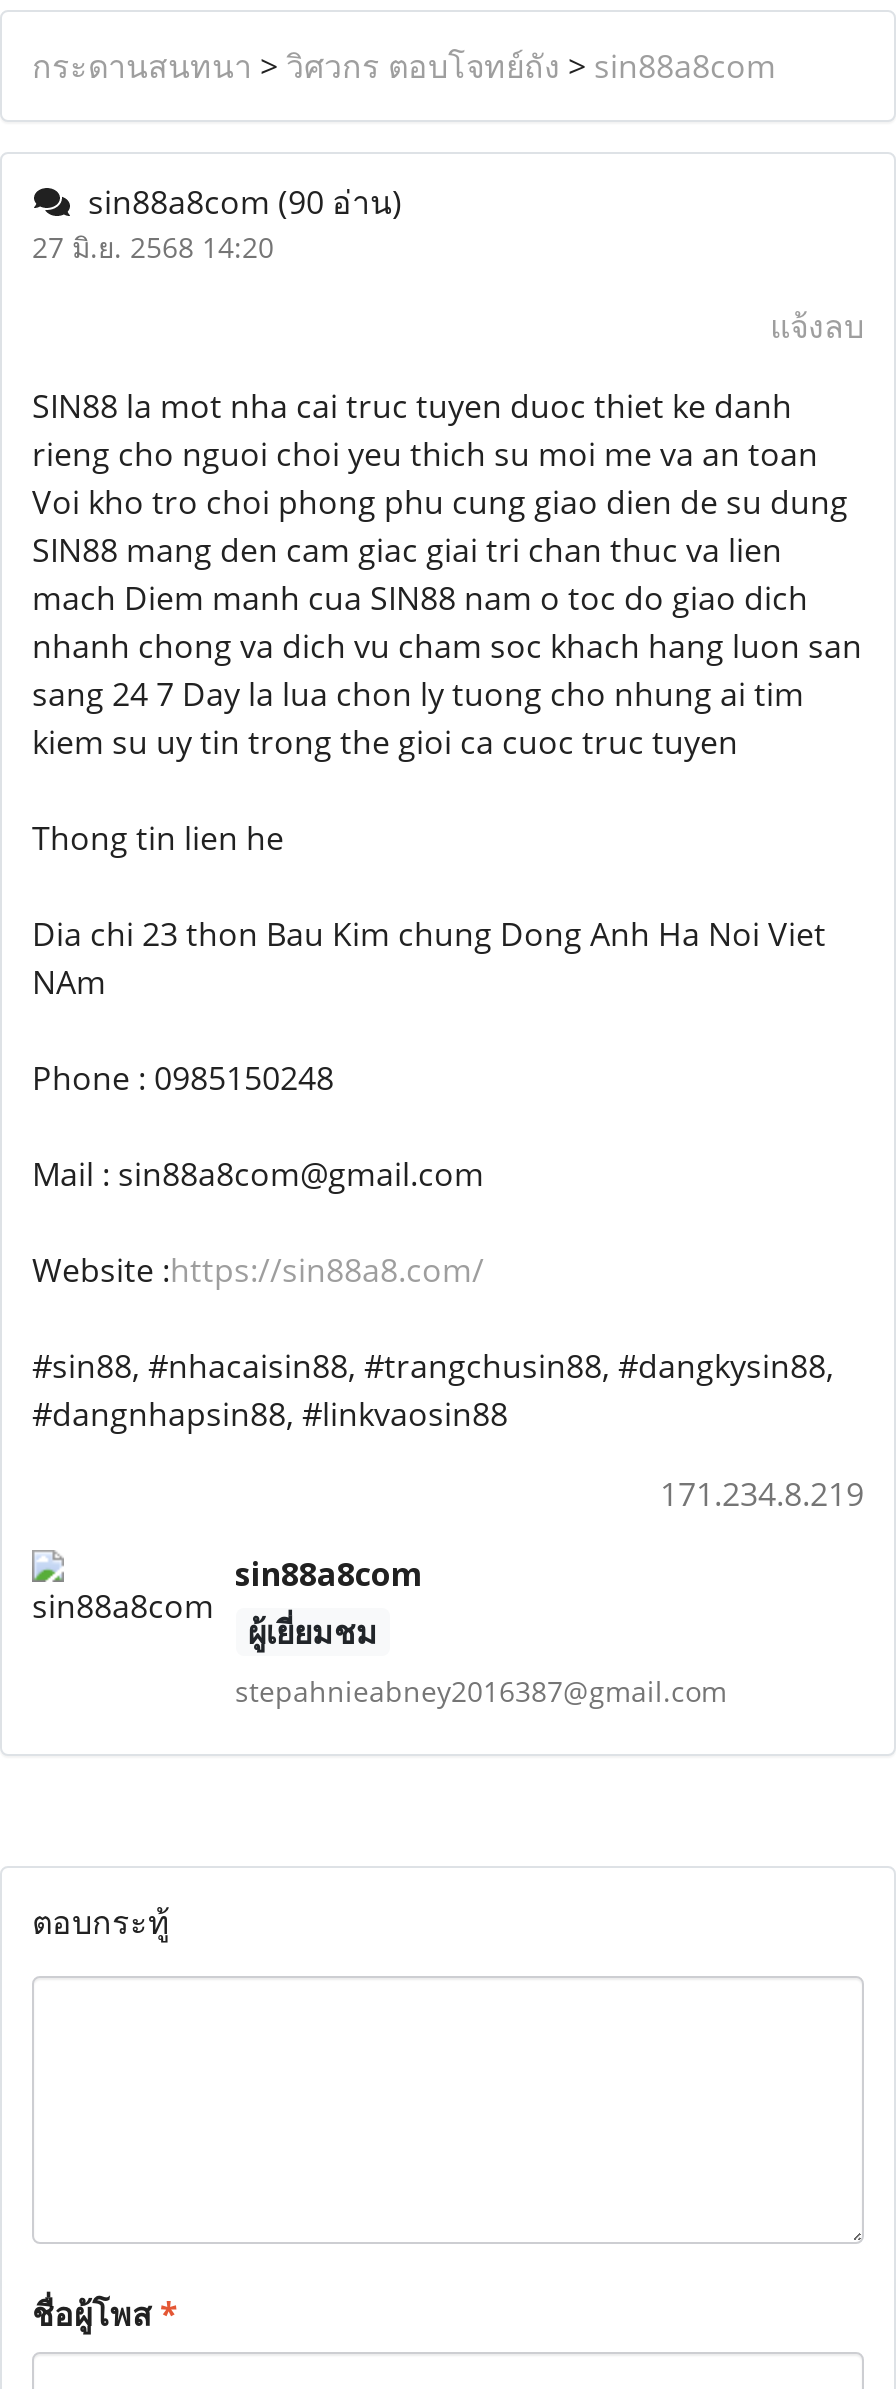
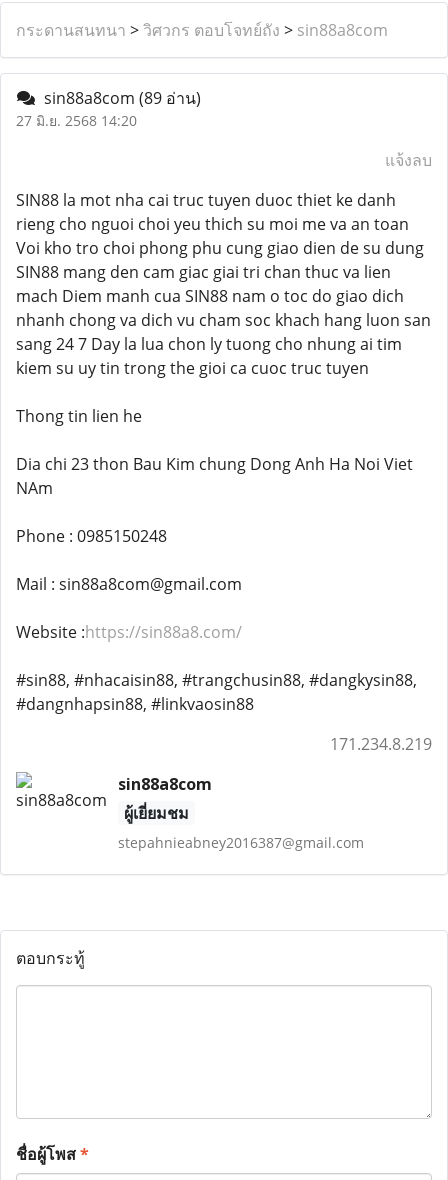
[72,180,402,224] sin88a8com (90 อ่าน) -> [36,87,201,109] sin88a8com (89 อ่าน)

